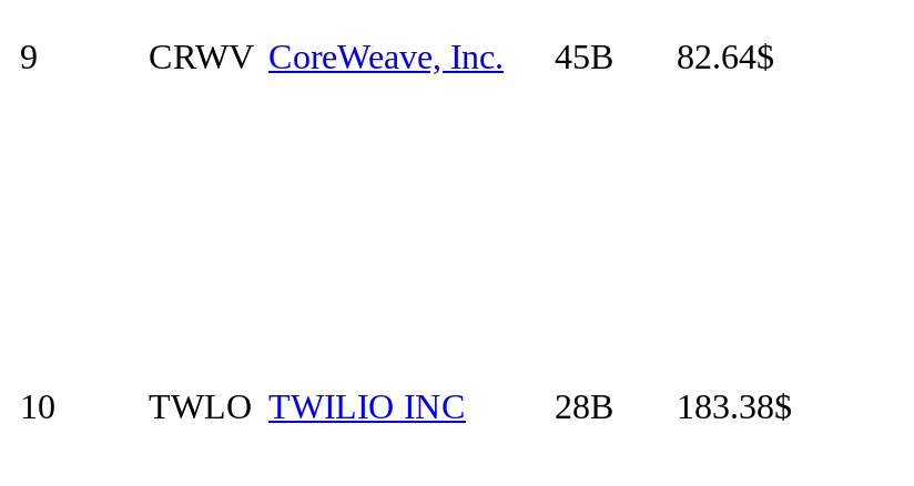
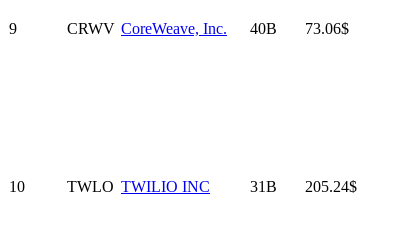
[555,38,774,76] 45B | 82.64$ -> [250,20,349,37] 40B | 73.06$
[555,388,792,425] 28B | 183.38$ -> [250,178,357,195] 31B | 205.24$

